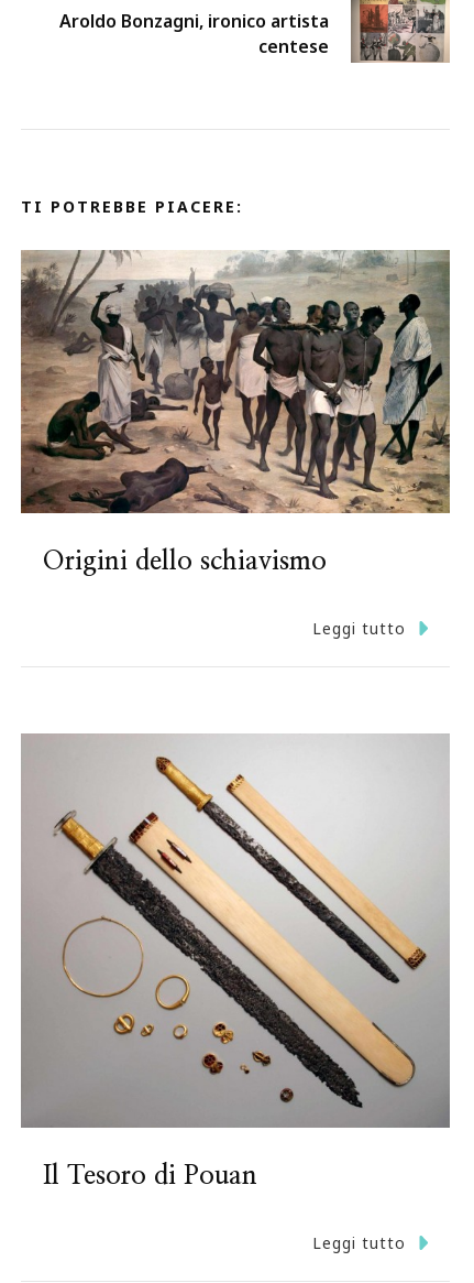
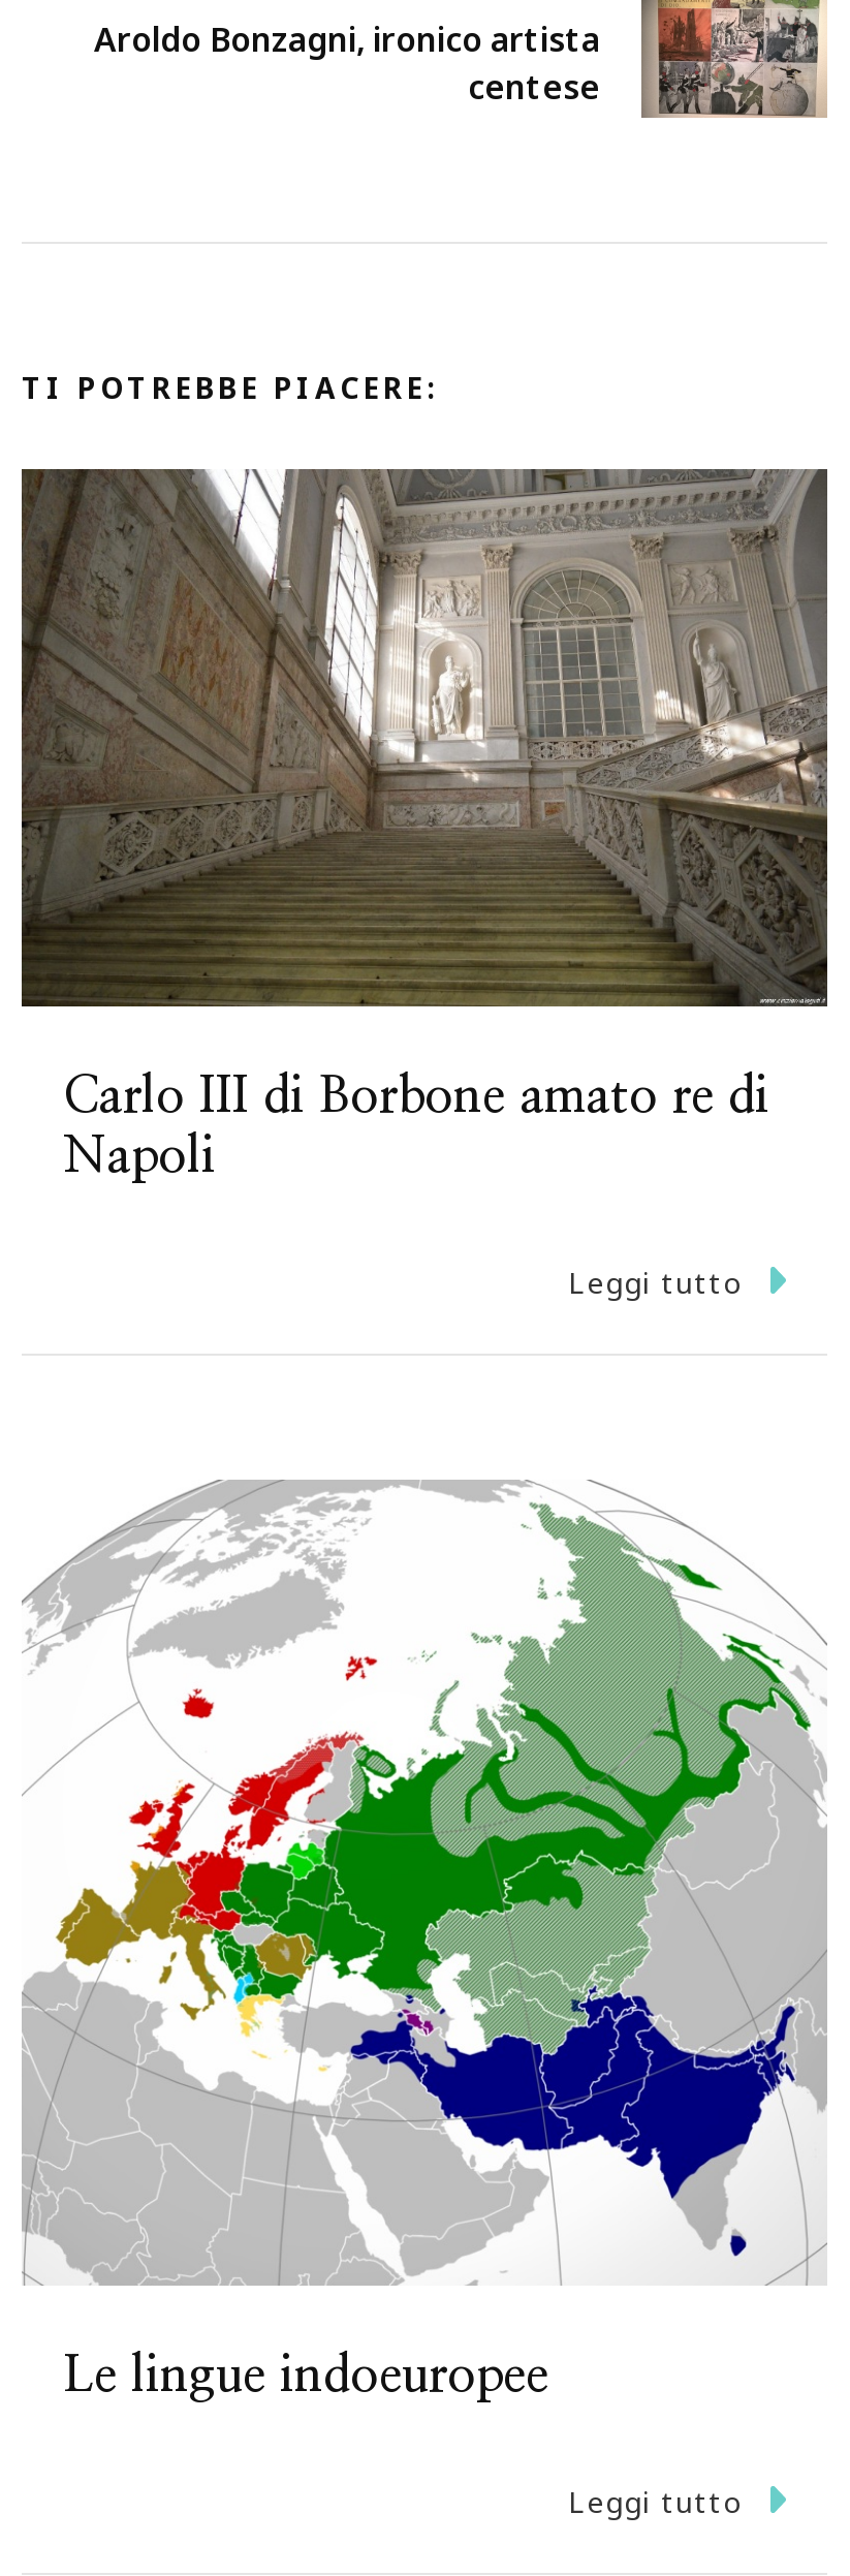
[20,249,451,575] [image] | Origini dello schiavismo -> [20,467,827,1181] [image] | Carlo III di Borbone amato re di | Napoli
[20,733,450,1190] [image] | Il Tesoro di Pouan -> [22,1484,825,2401] [image] | Le lingue indoeuropee

